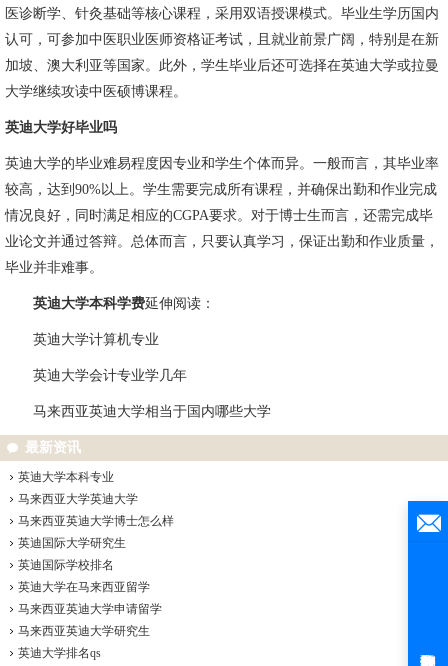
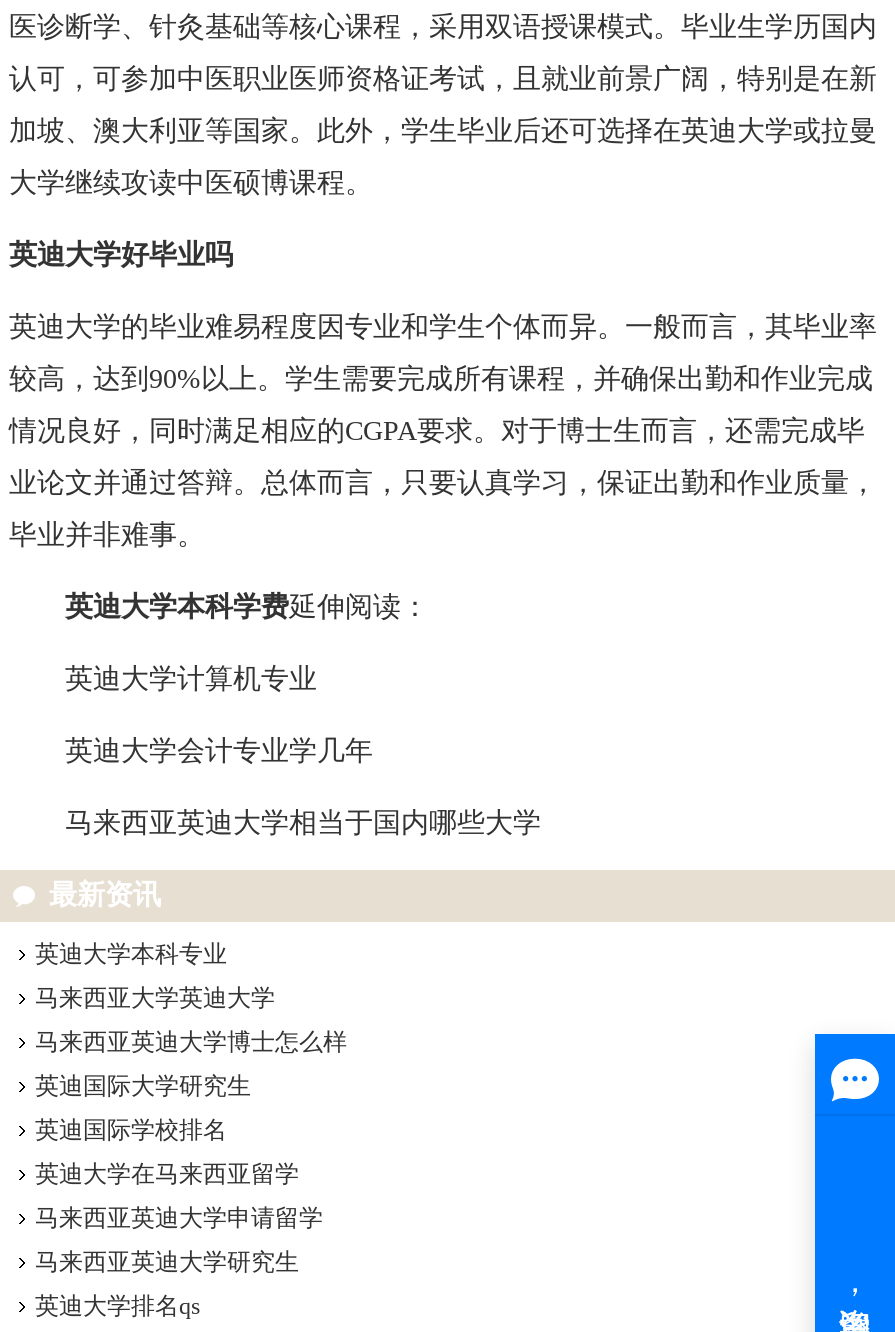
[407,500,445,550] [image] -> [815,1002,889,1102] [image]

